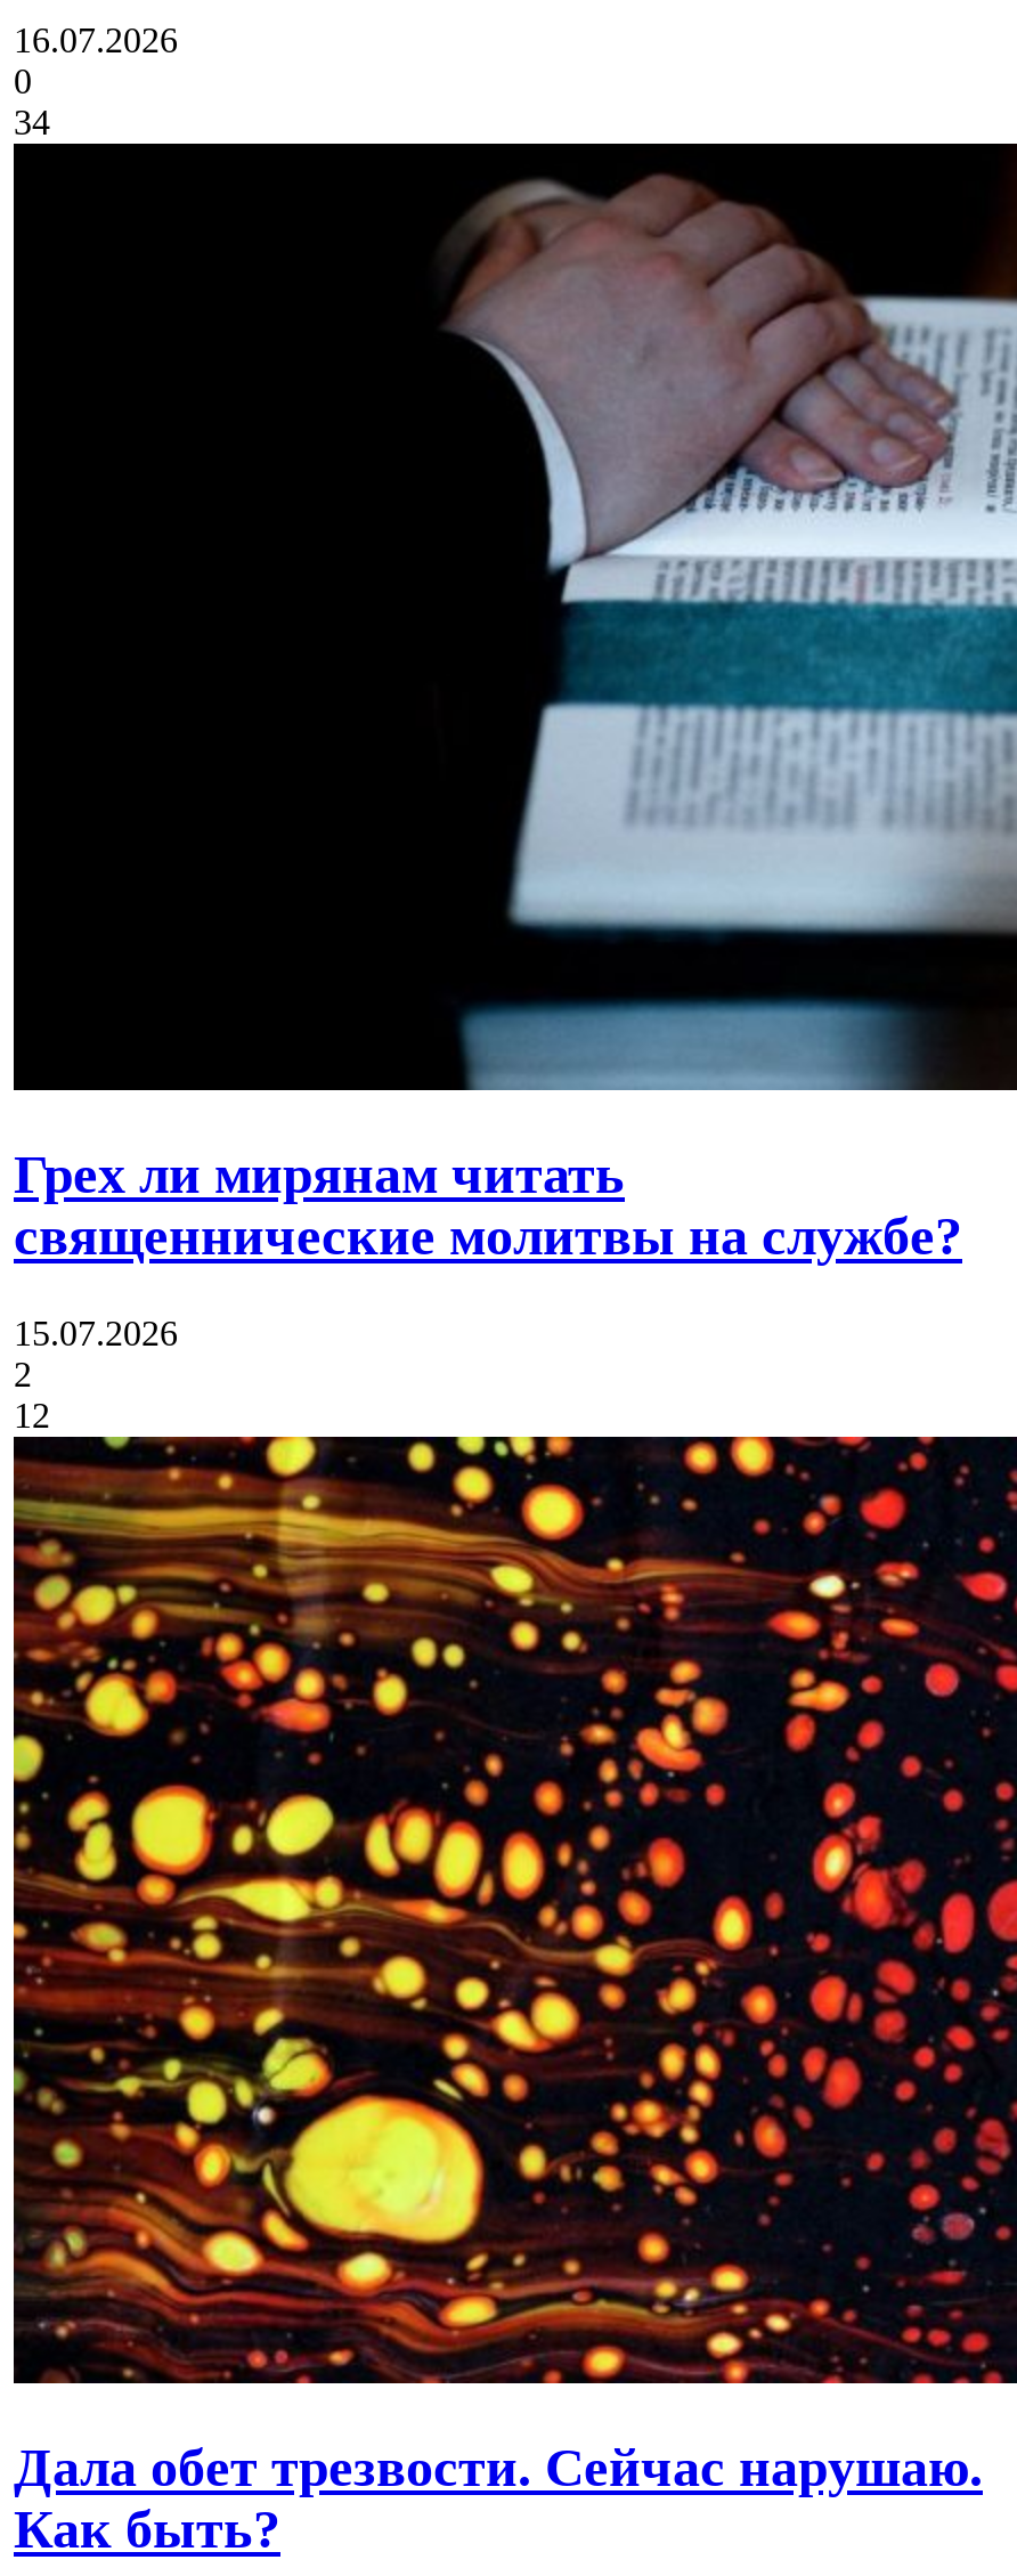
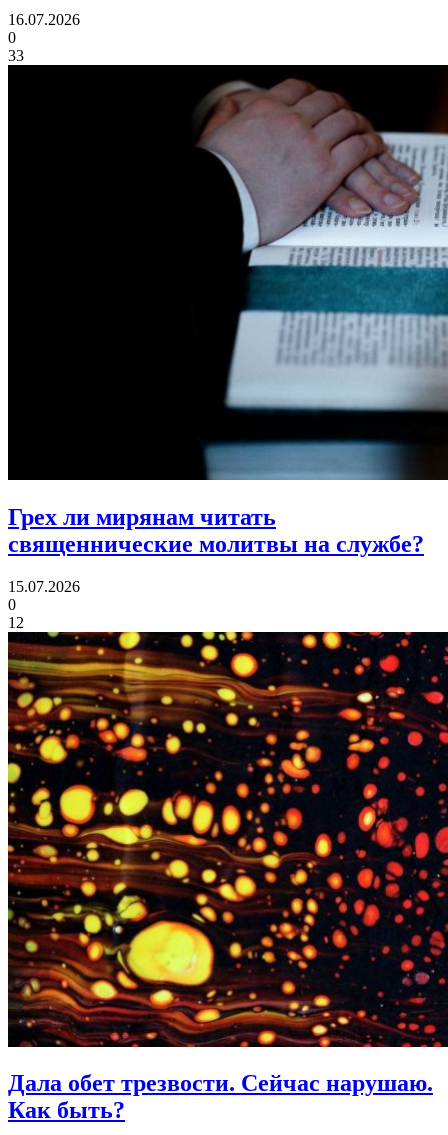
[14,103,50,142] 34 -> [8,47,24,64] 33
[14,1355,32,1394] 2 -> [8,596,16,613] 0

